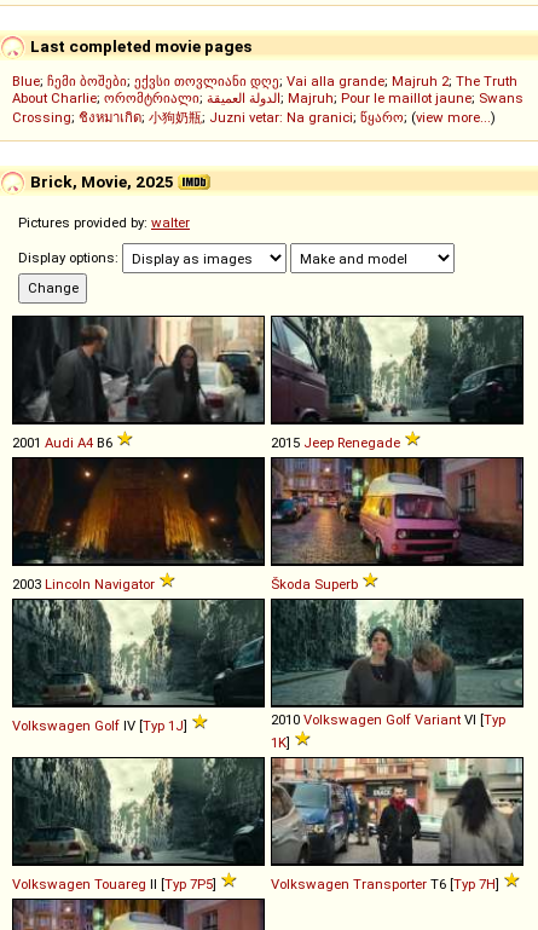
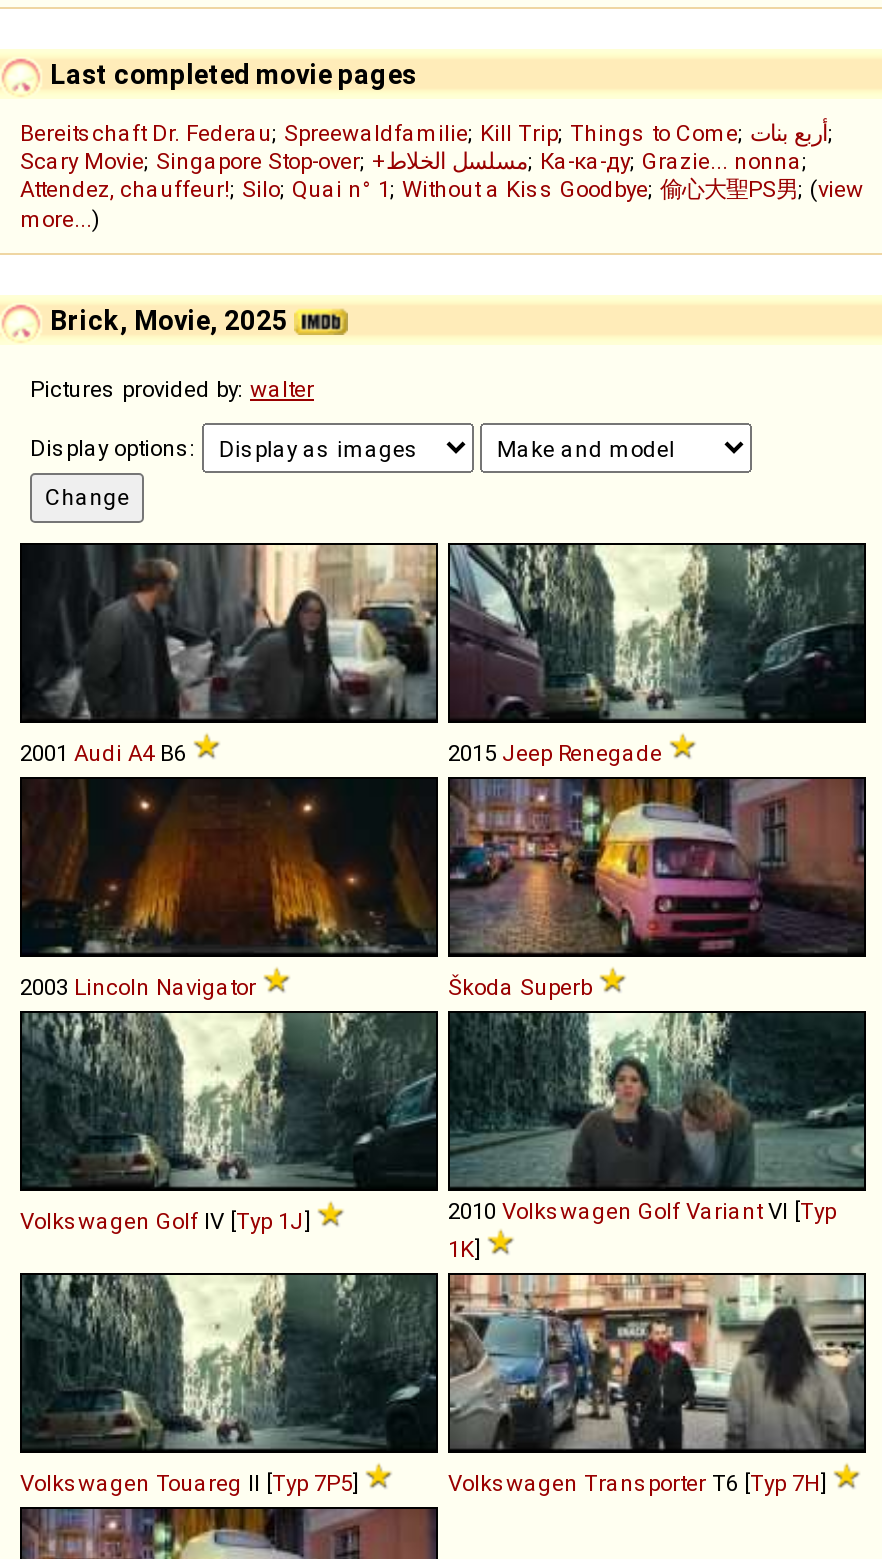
[12,73,523,126] Blue; ჩემი ბოშები; ექვსი თოვლიანი დღე; Vai alla grande; Majruh 2; The Truth | About Charlie; ორომტრიალი; الدولة العميقة; Majruh; Pour le maillot jaune; Swans | Crossing;ชิงหมาเกิด;小狗奶瓶; Juzni vetar: Na granici; წყარო; (view more...) -> [20,119,864,233] Bereitschaft Dr. Federau; Spreewaldfamilie; Kill Trip; Things to Come; أربع بنات; | Scary Movie; Singapore Stop-over; +مسلسل الخلاط; Ка-ка-ду; Grazie... nonna; | Attendez, chauffeur!; Silo; Quai n° 1; Without a Kiss Goodbye;偷心大聖PS男; (view | more...)

